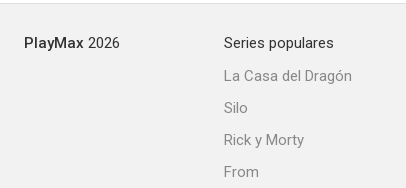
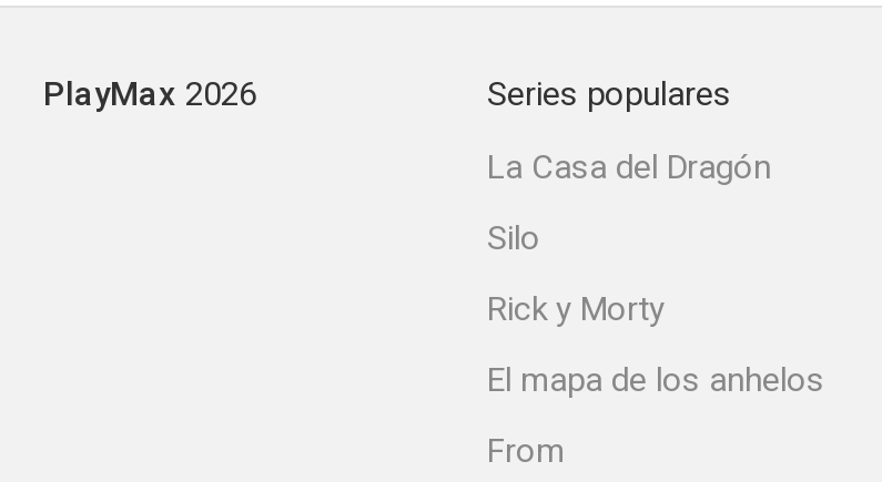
none -> [487,360,824,400] El mapa de los anhelos

